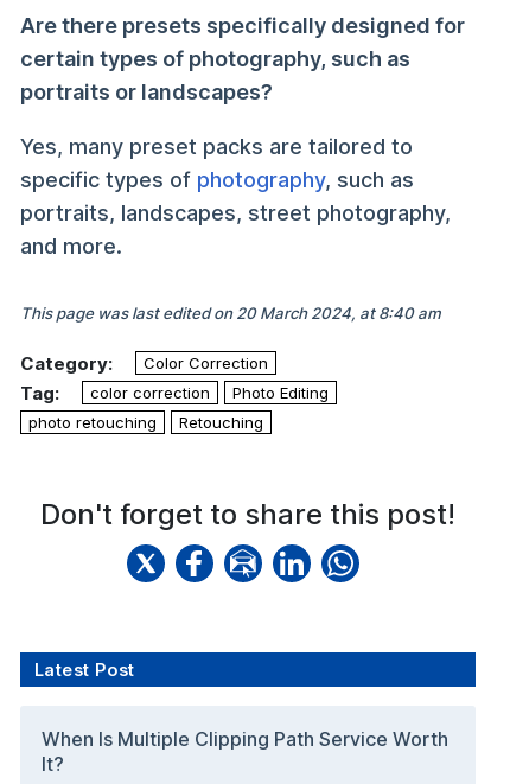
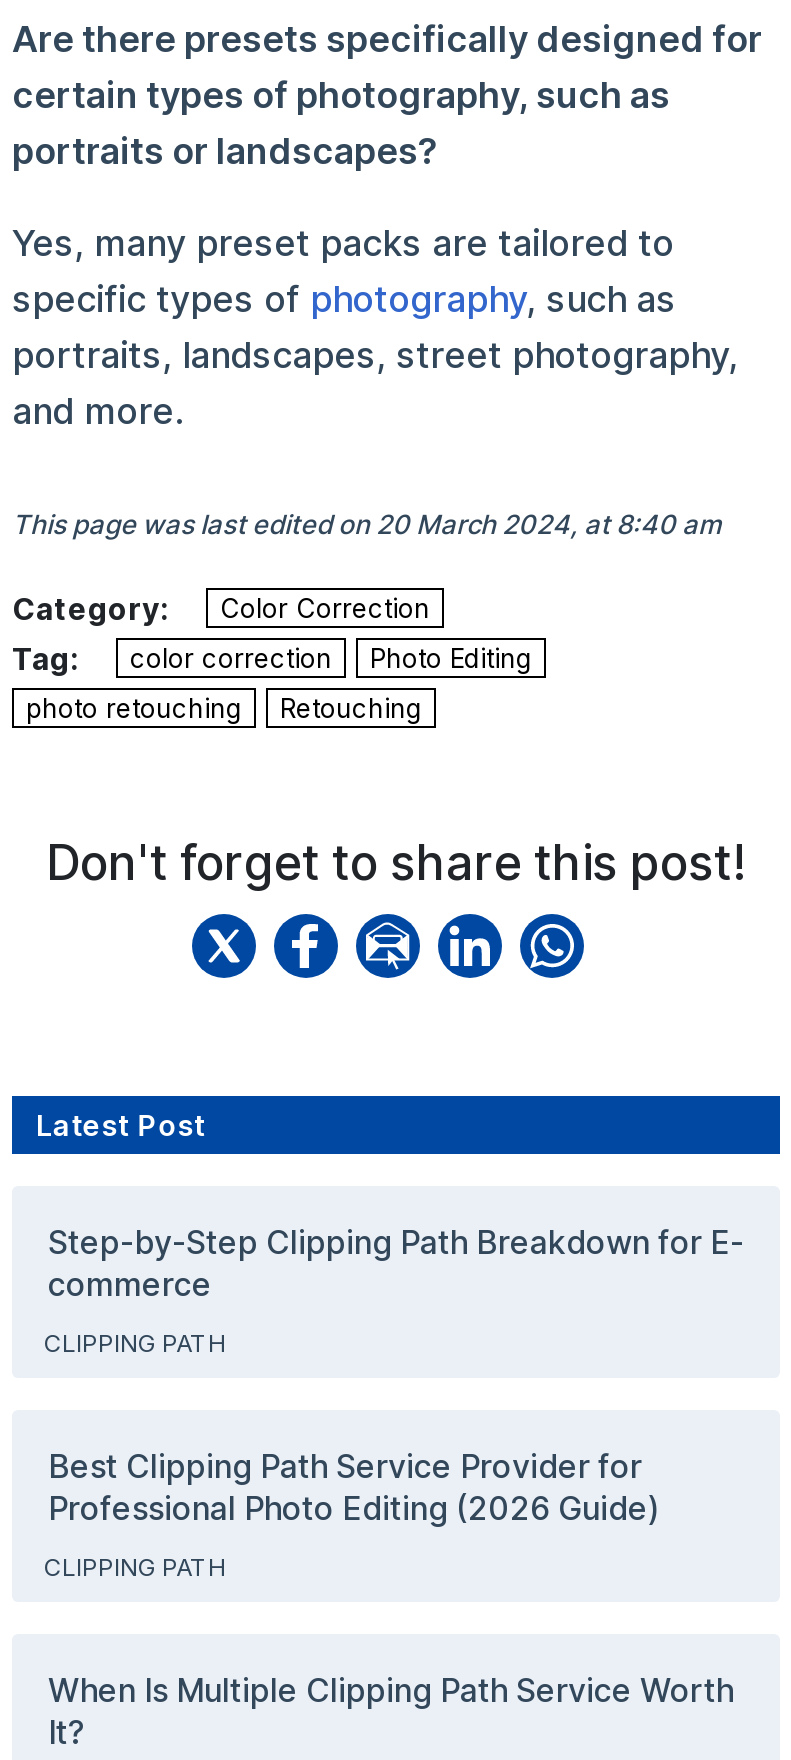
none -> [44,1221,744,1581] Step-by-Step Clipping Path Breakdown for E- | commerce | CLIPPING PATH | Best Clipping Path Service Provider for | Professional Photo Editing (2026 Guide) | CLIPPING PATH

